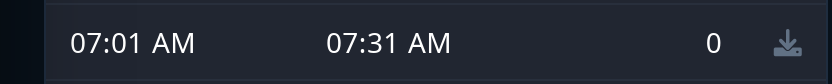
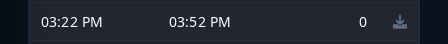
[70,23,453,61] 07:01 AM | 07:31 AM -> [41,12,231,31] 03:22 PM | 03:52 PM

